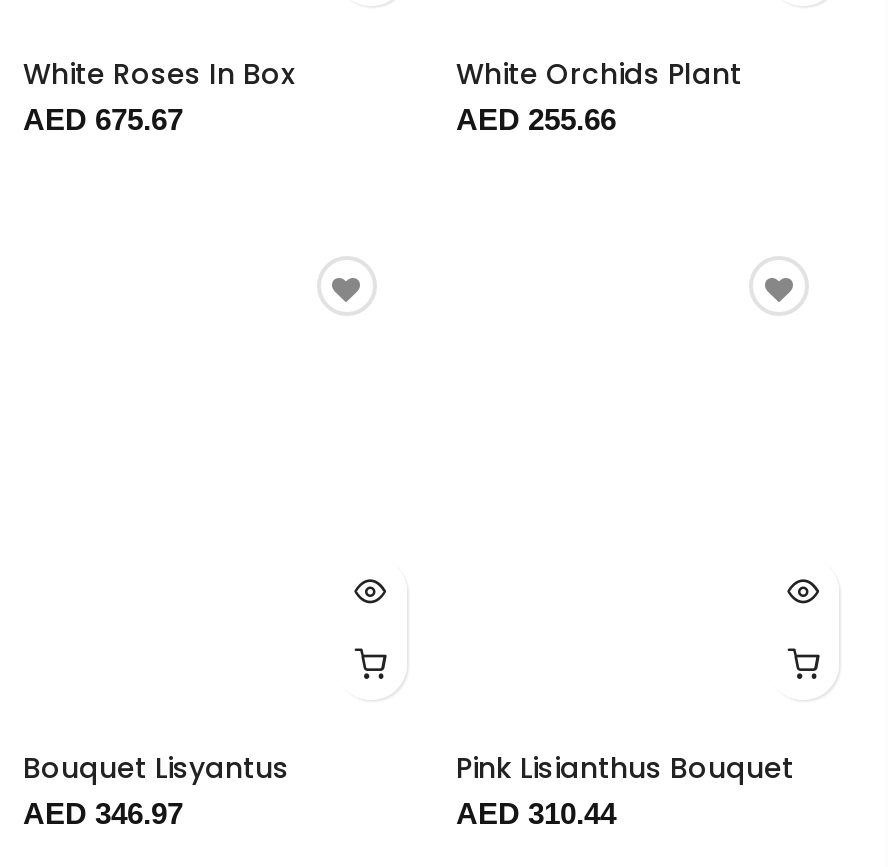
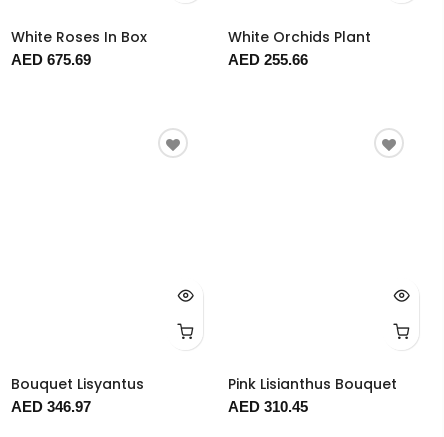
[23,101,183,135] AED 675.67 -> [11,51,91,68] AED 675.69
[456,796,616,830] AED 310.44 -> [227,398,307,415] AED 310.45

